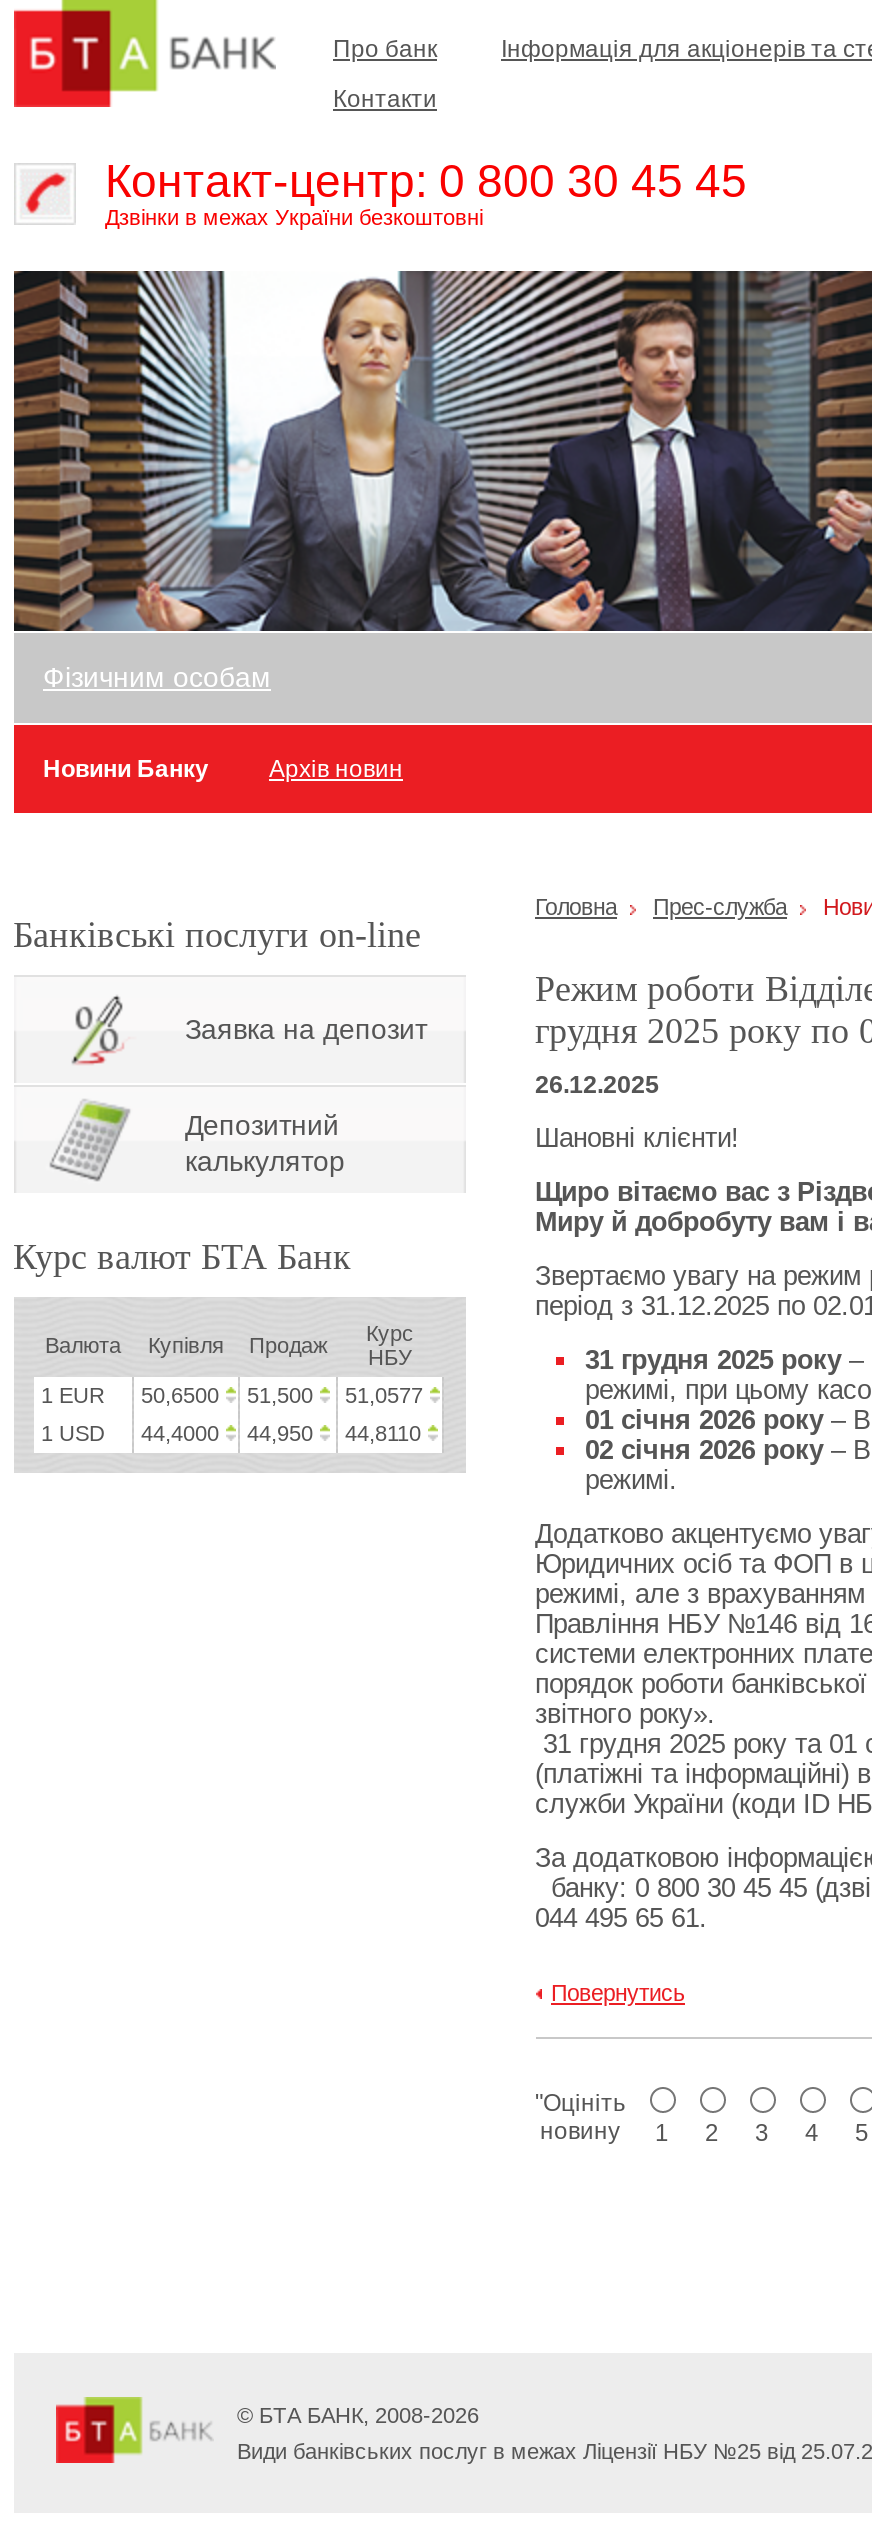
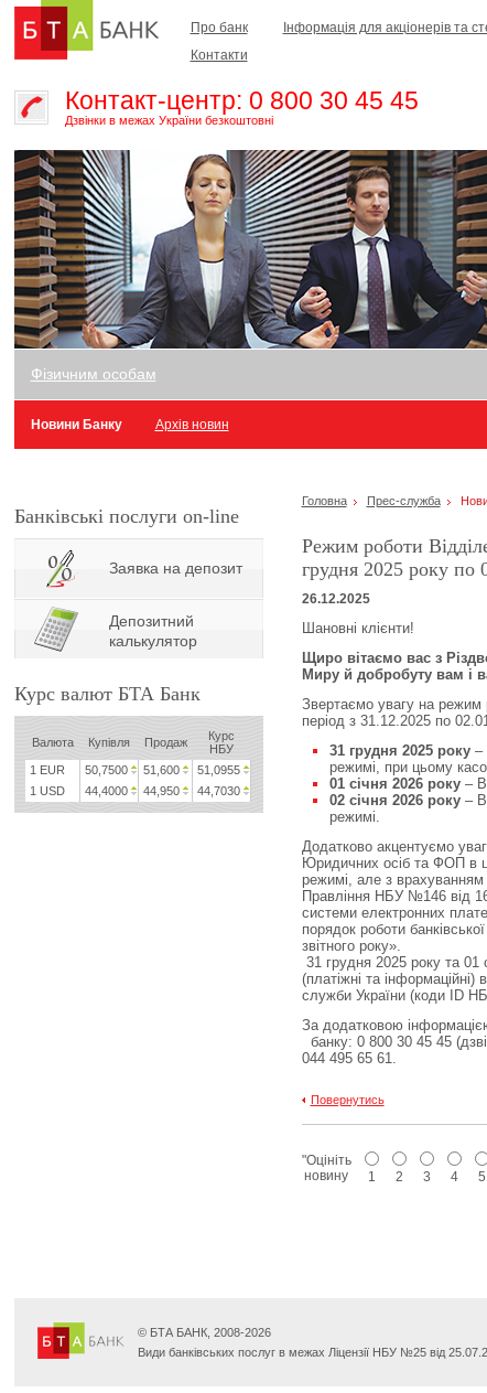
[141,1383,219,1407] 50,6500 -> [84,763,127,776] 50,7500
[247,1383,313,1407] 51,500 -> [143,763,179,776] 51,600
[345,1383,423,1407] 51,0577 -> [197,763,240,776] 51,0955
[41,1421,421,1445] 1 USD 44,4000 44,950 44,8110 -> [29,784,240,797] 1 USD 44,4000 44,950 44,7030

